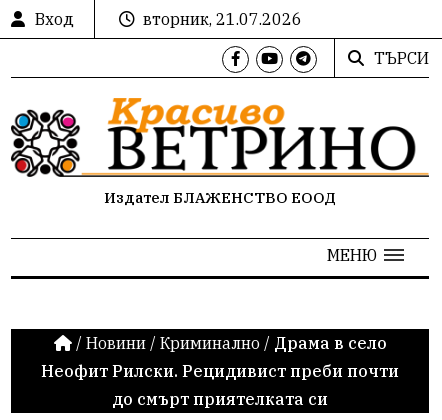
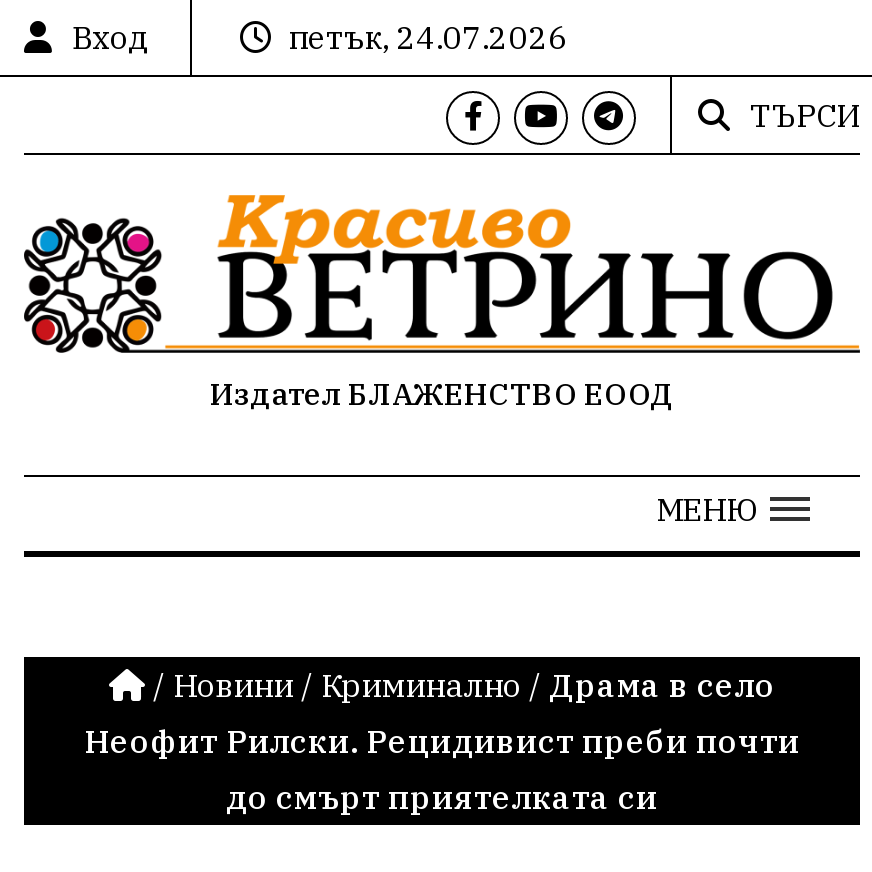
[143,9,302,29] вторник, 21.07.2026 -> [288,17,568,57] петък, 24.07.2026

